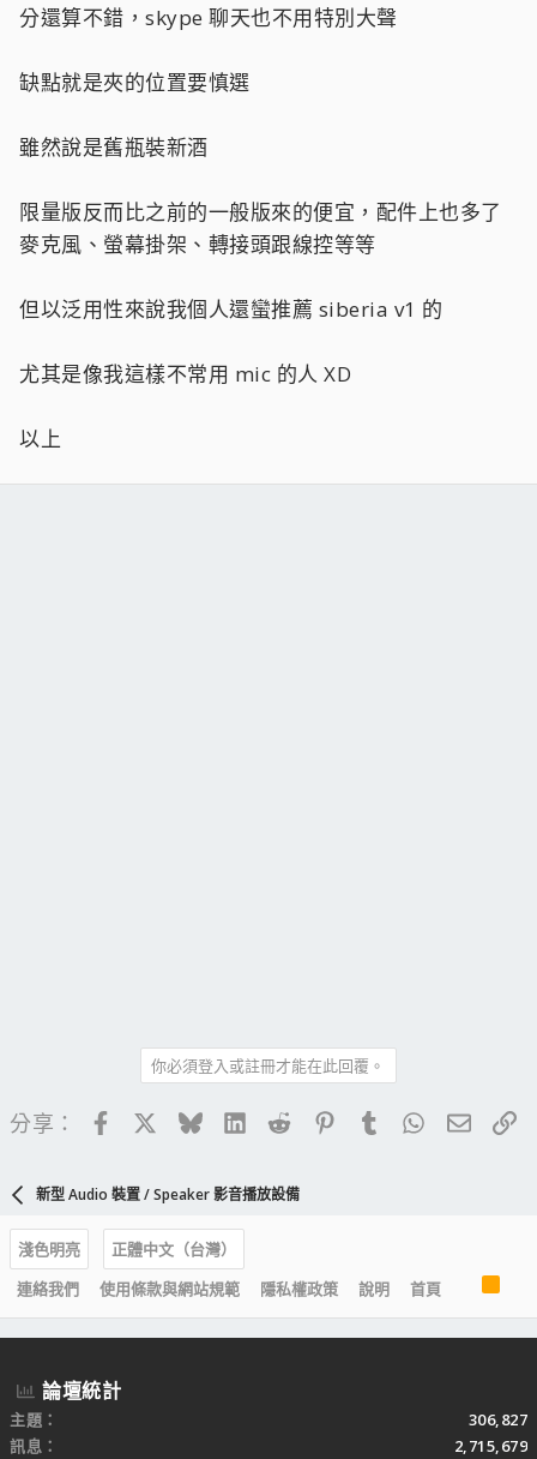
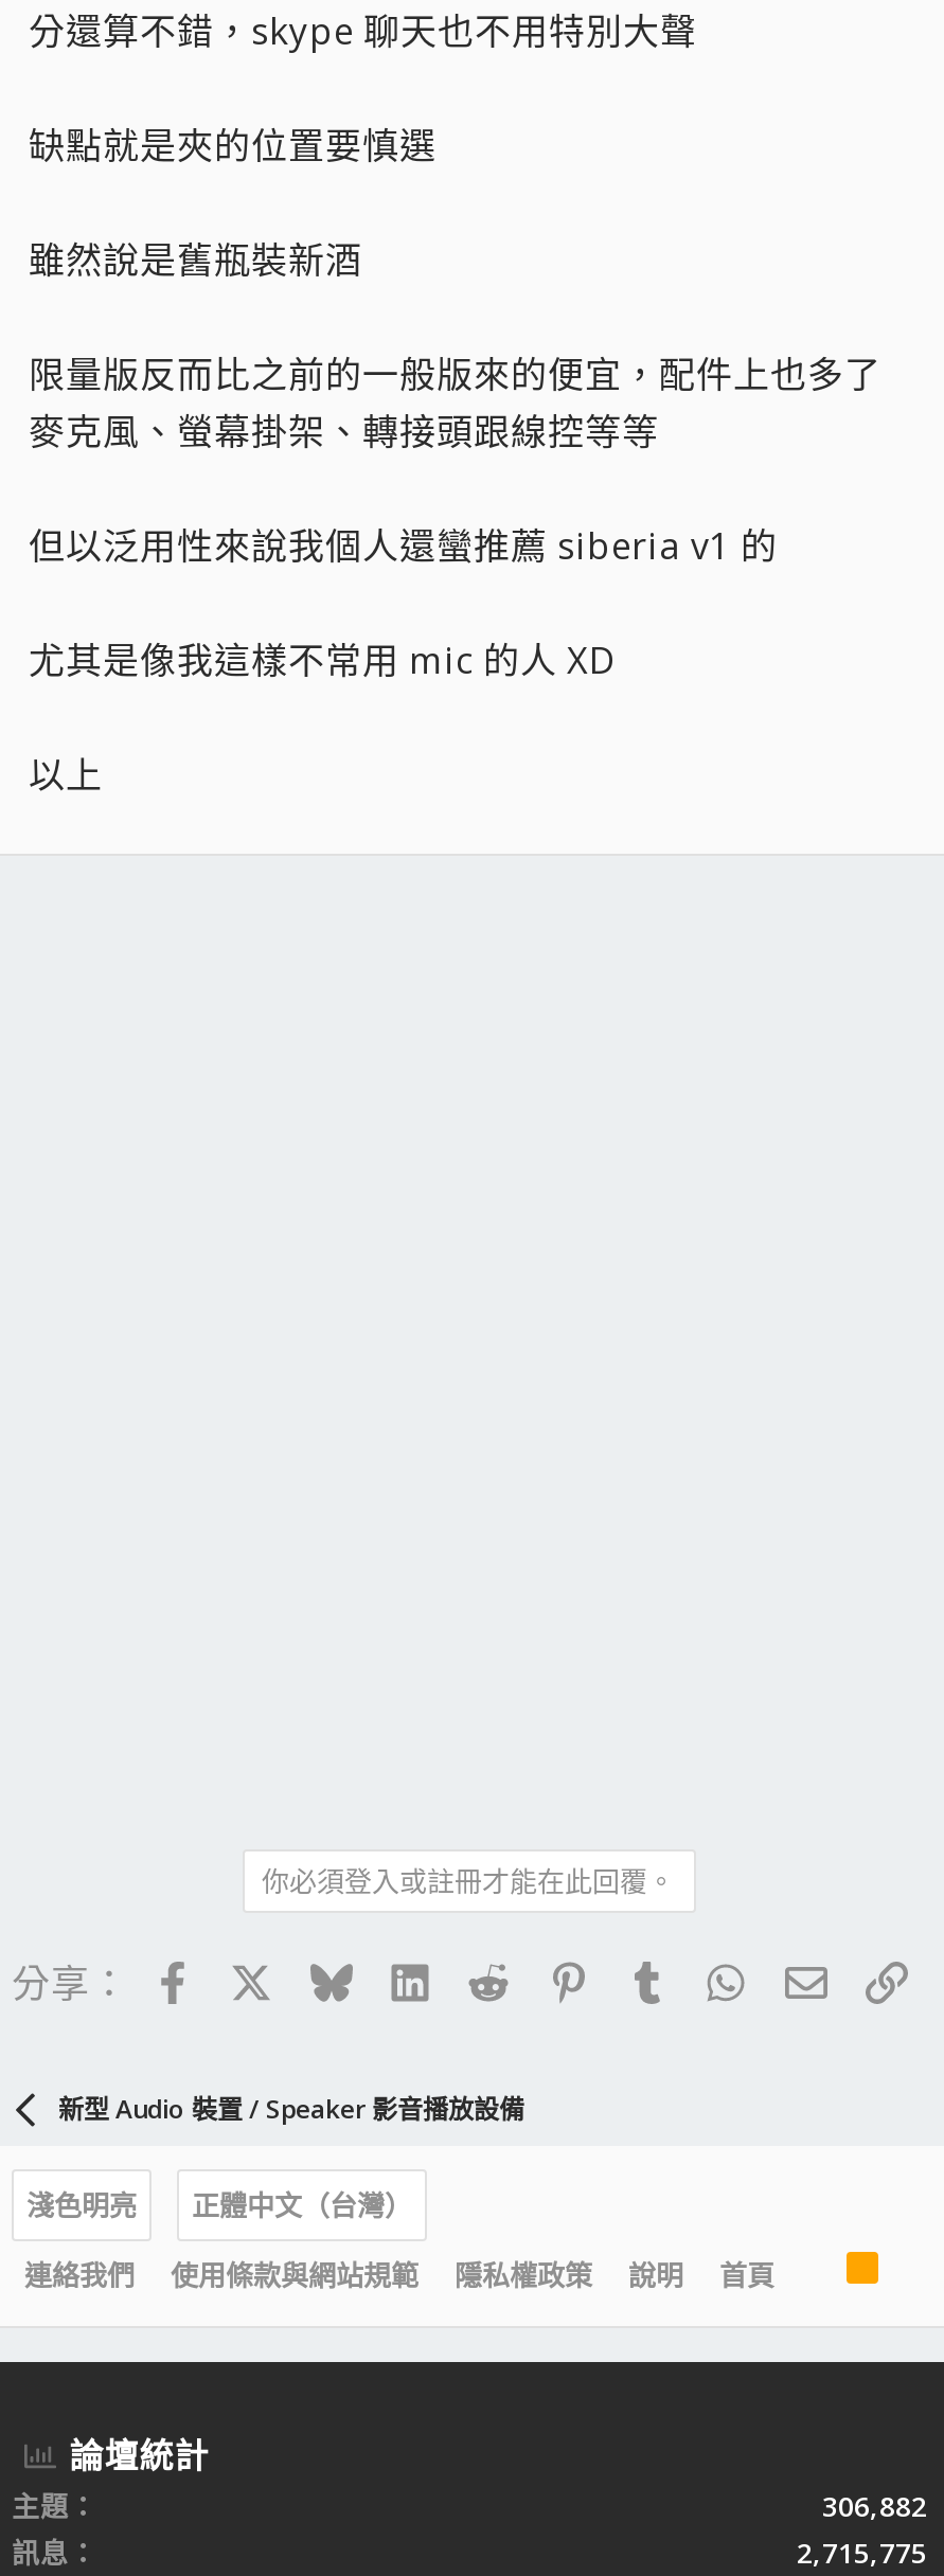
[468,1409,527,1430] 306,827 -> [822,2487,927,2525] 306,882
[454,1435,527,1457] 2,715,679 -> [797,2534,927,2572] 2,715,775

